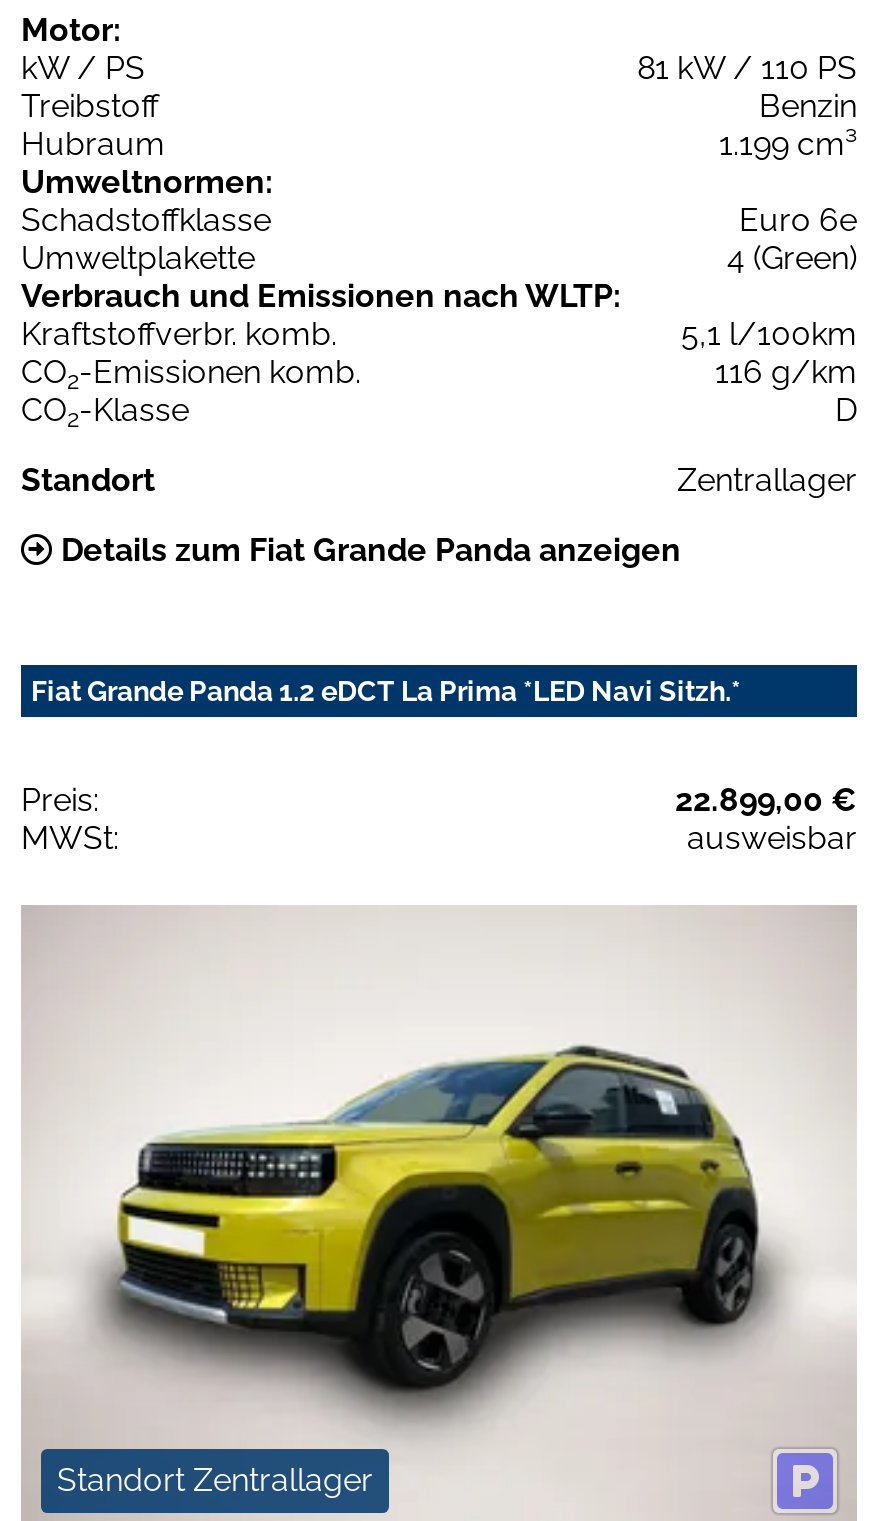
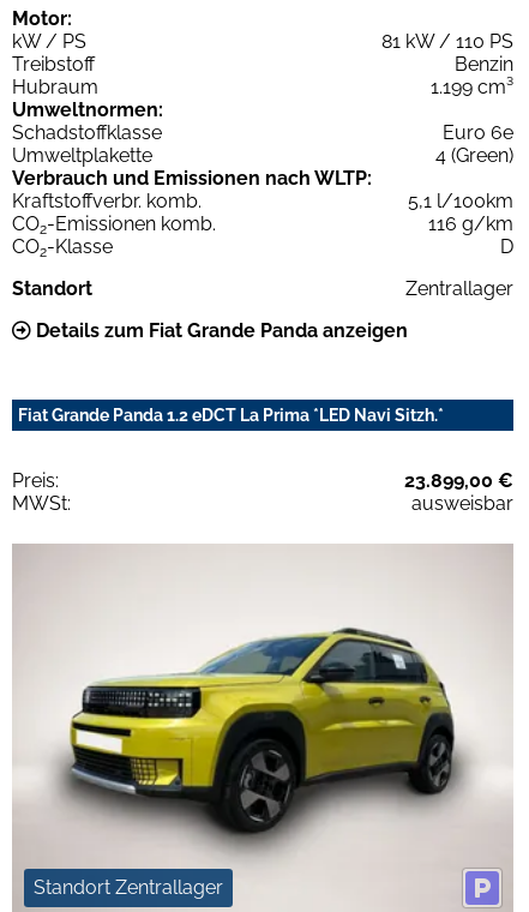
[675,781,857,819] 22.899,00 € -> [404,469,513,492] 23.899,00 €

